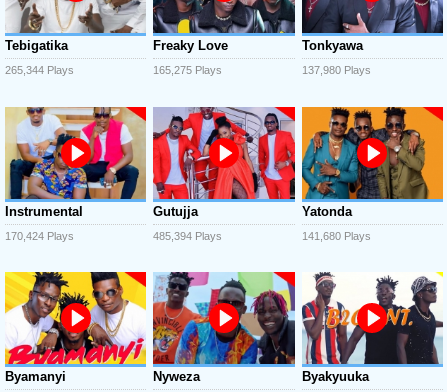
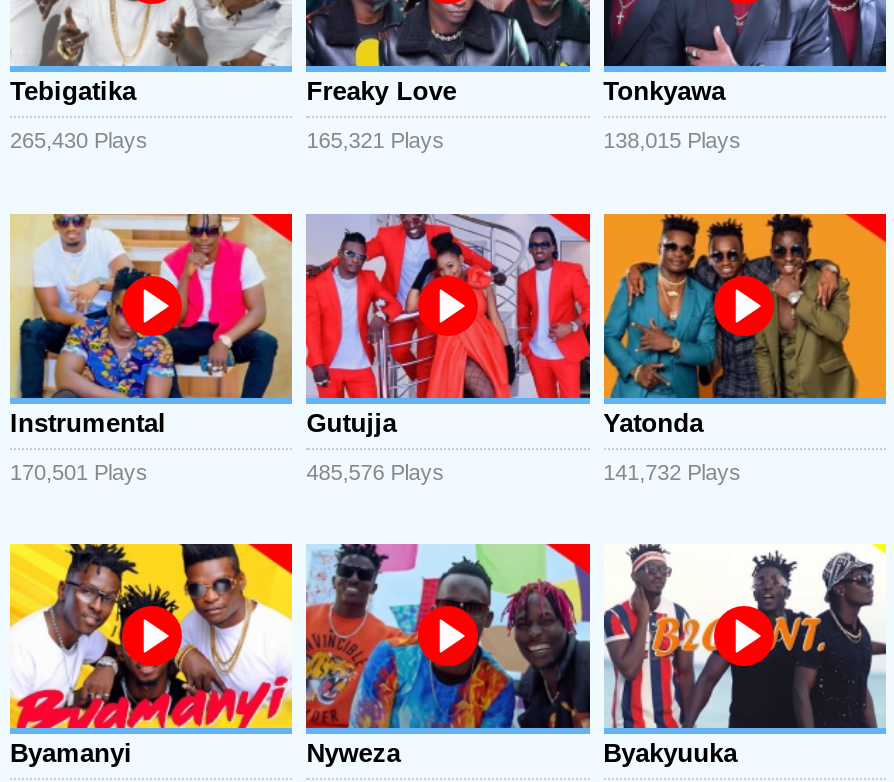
[5,64,74,76] 265,344 Plays -> [10,128,148,152] 265,430 Plays
[153,64,222,76] 165,275 Plays -> [307,128,445,152] 165,321 Plays
[302,64,371,76] 137,980 Plays -> [603,128,741,152] 138,015 Plays
[5,229,74,241] 170,424 Plays -> [10,459,148,483] 170,501 Plays
[153,229,222,241] 485,394 Plays -> [307,459,445,483] 485,576 Plays
[302,229,371,241] 141,680 Plays -> [603,459,741,483] 141,732 Plays

